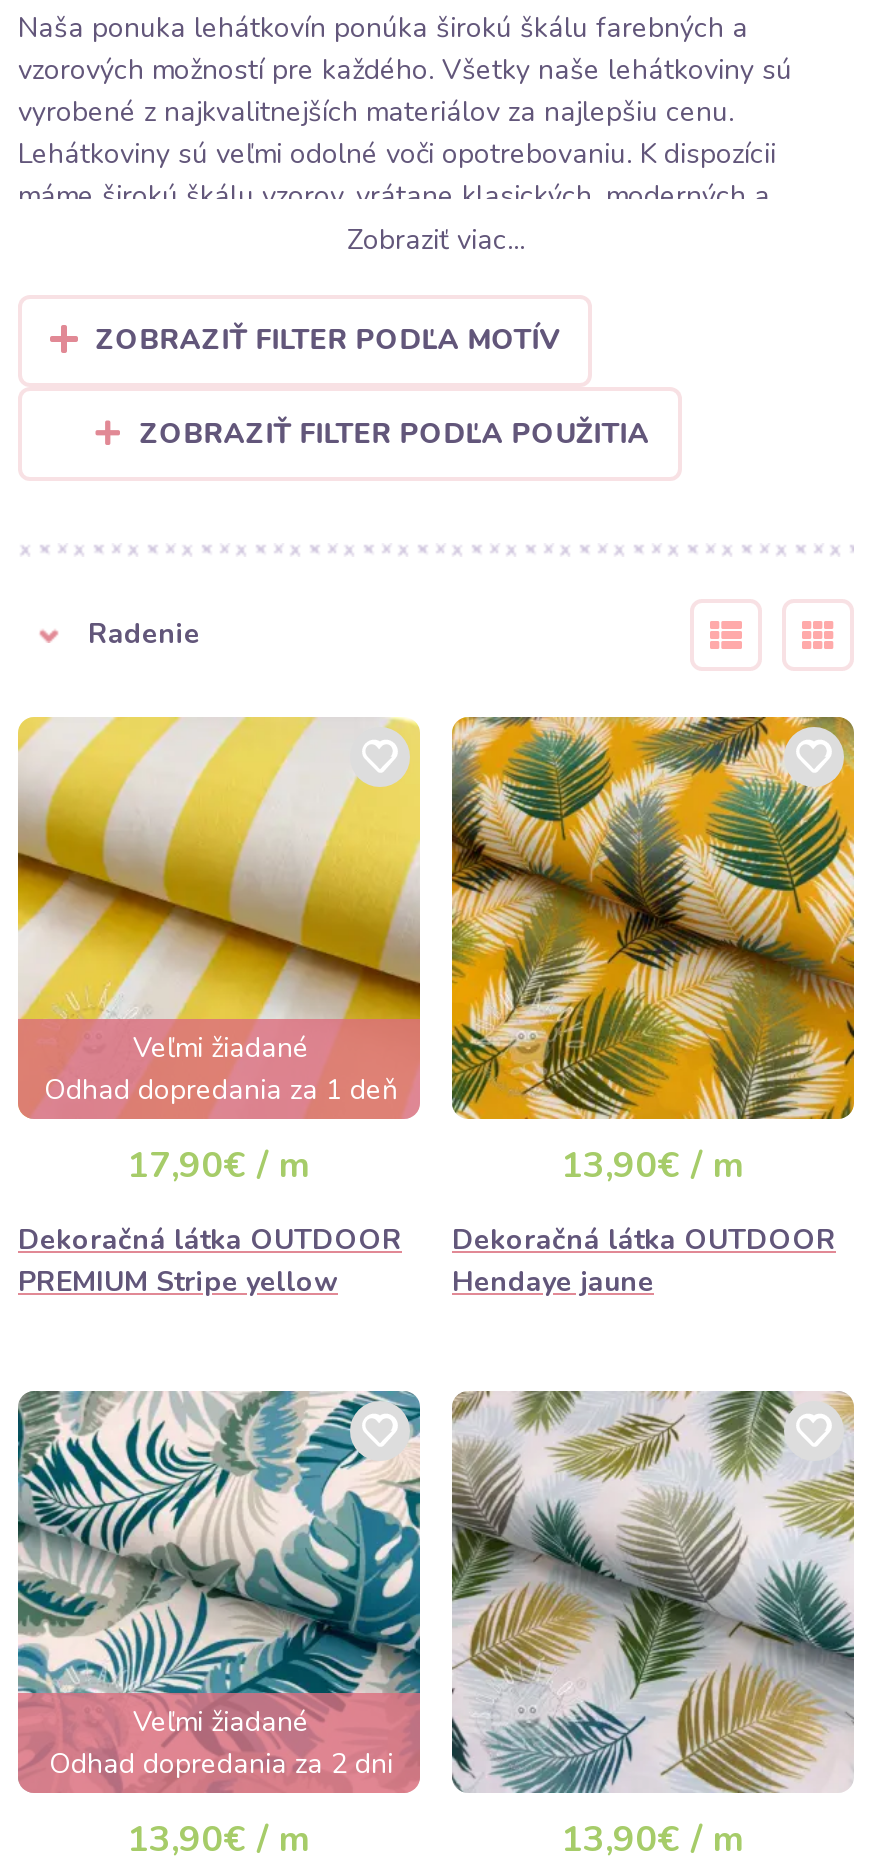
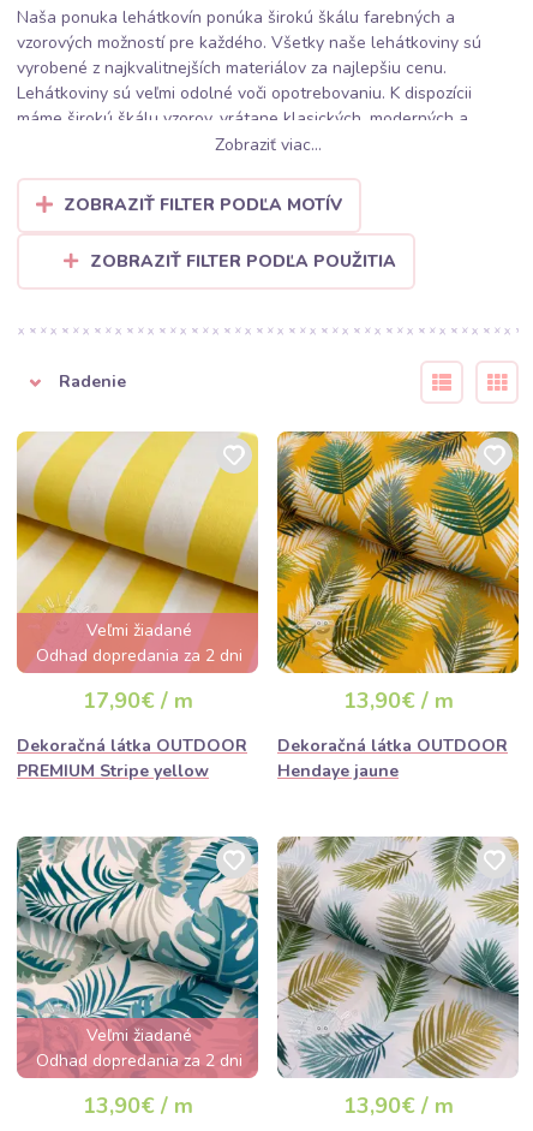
[44,1071,398,1109] Odhad dopredania za 1 deň -> [35,644,242,667] Odhad dopredania za 2 dni

